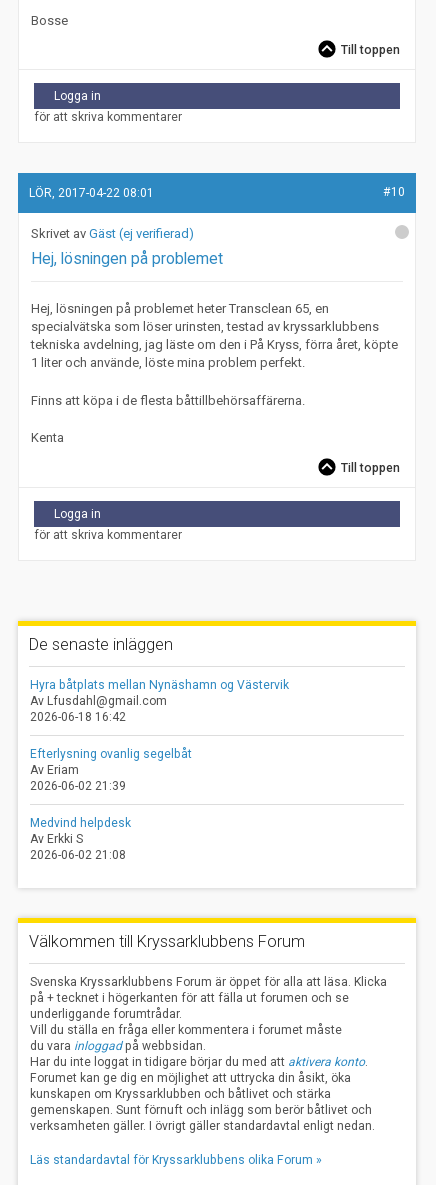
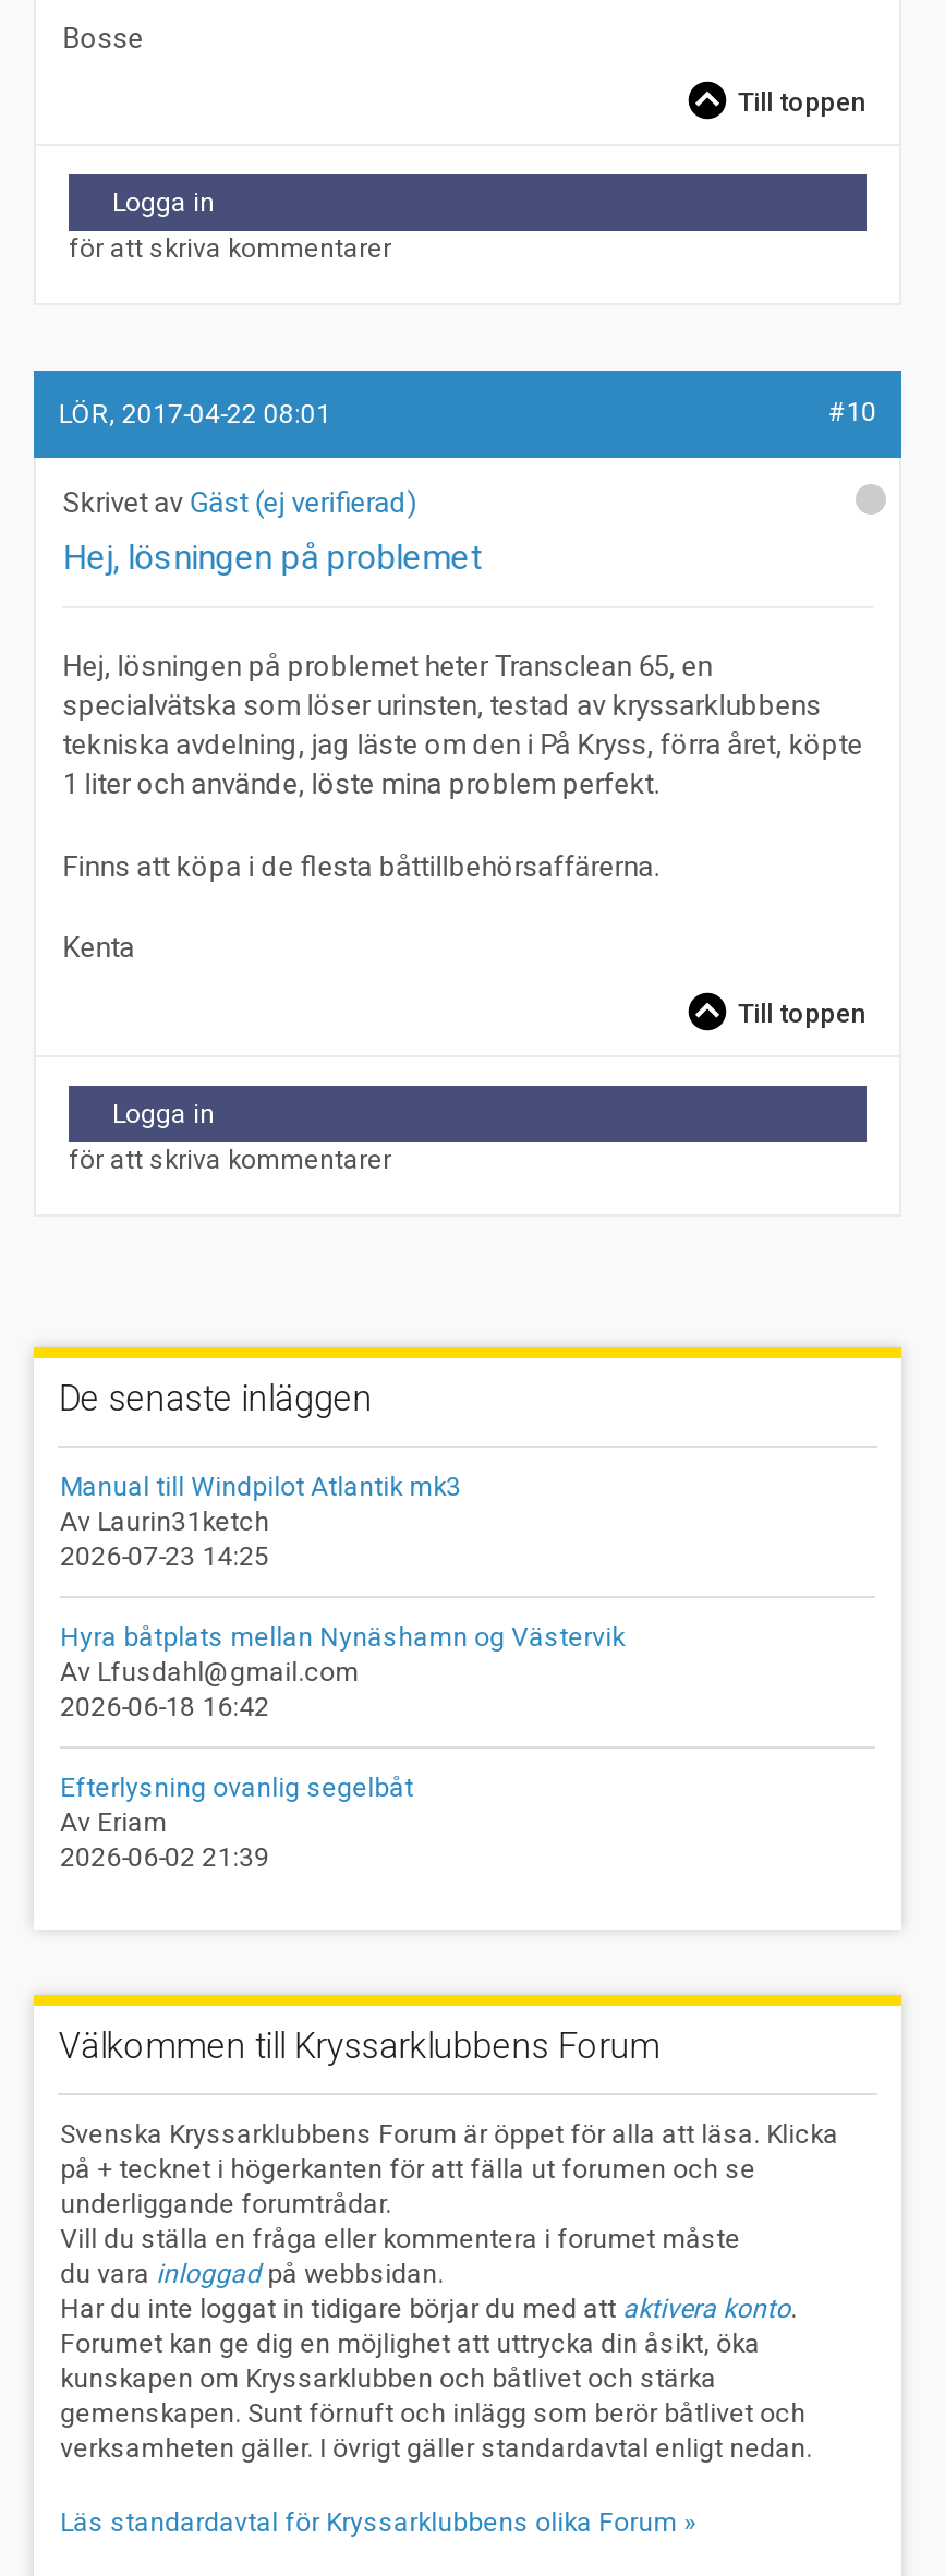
none -> [60,1472,461,1572] Manual till Windpilot Atlantik mk3 | Av Laurin31ketch | 2026-07-23 14:25
moved [30,678,289,793] -> [60,1623,625,1873]: Hyra båtplats mellan Nynäshamn og Västervik | Av Lfusdahl@gmail.com | 2026-06-18 16:42 | Efterlysning ovanlig segelbåt | Av Eriam | 2026-06-02 21:39
[30,816,131,862] Medvind helpdesk | Av Erkki S | 2026-06-02 21:08 -> none

